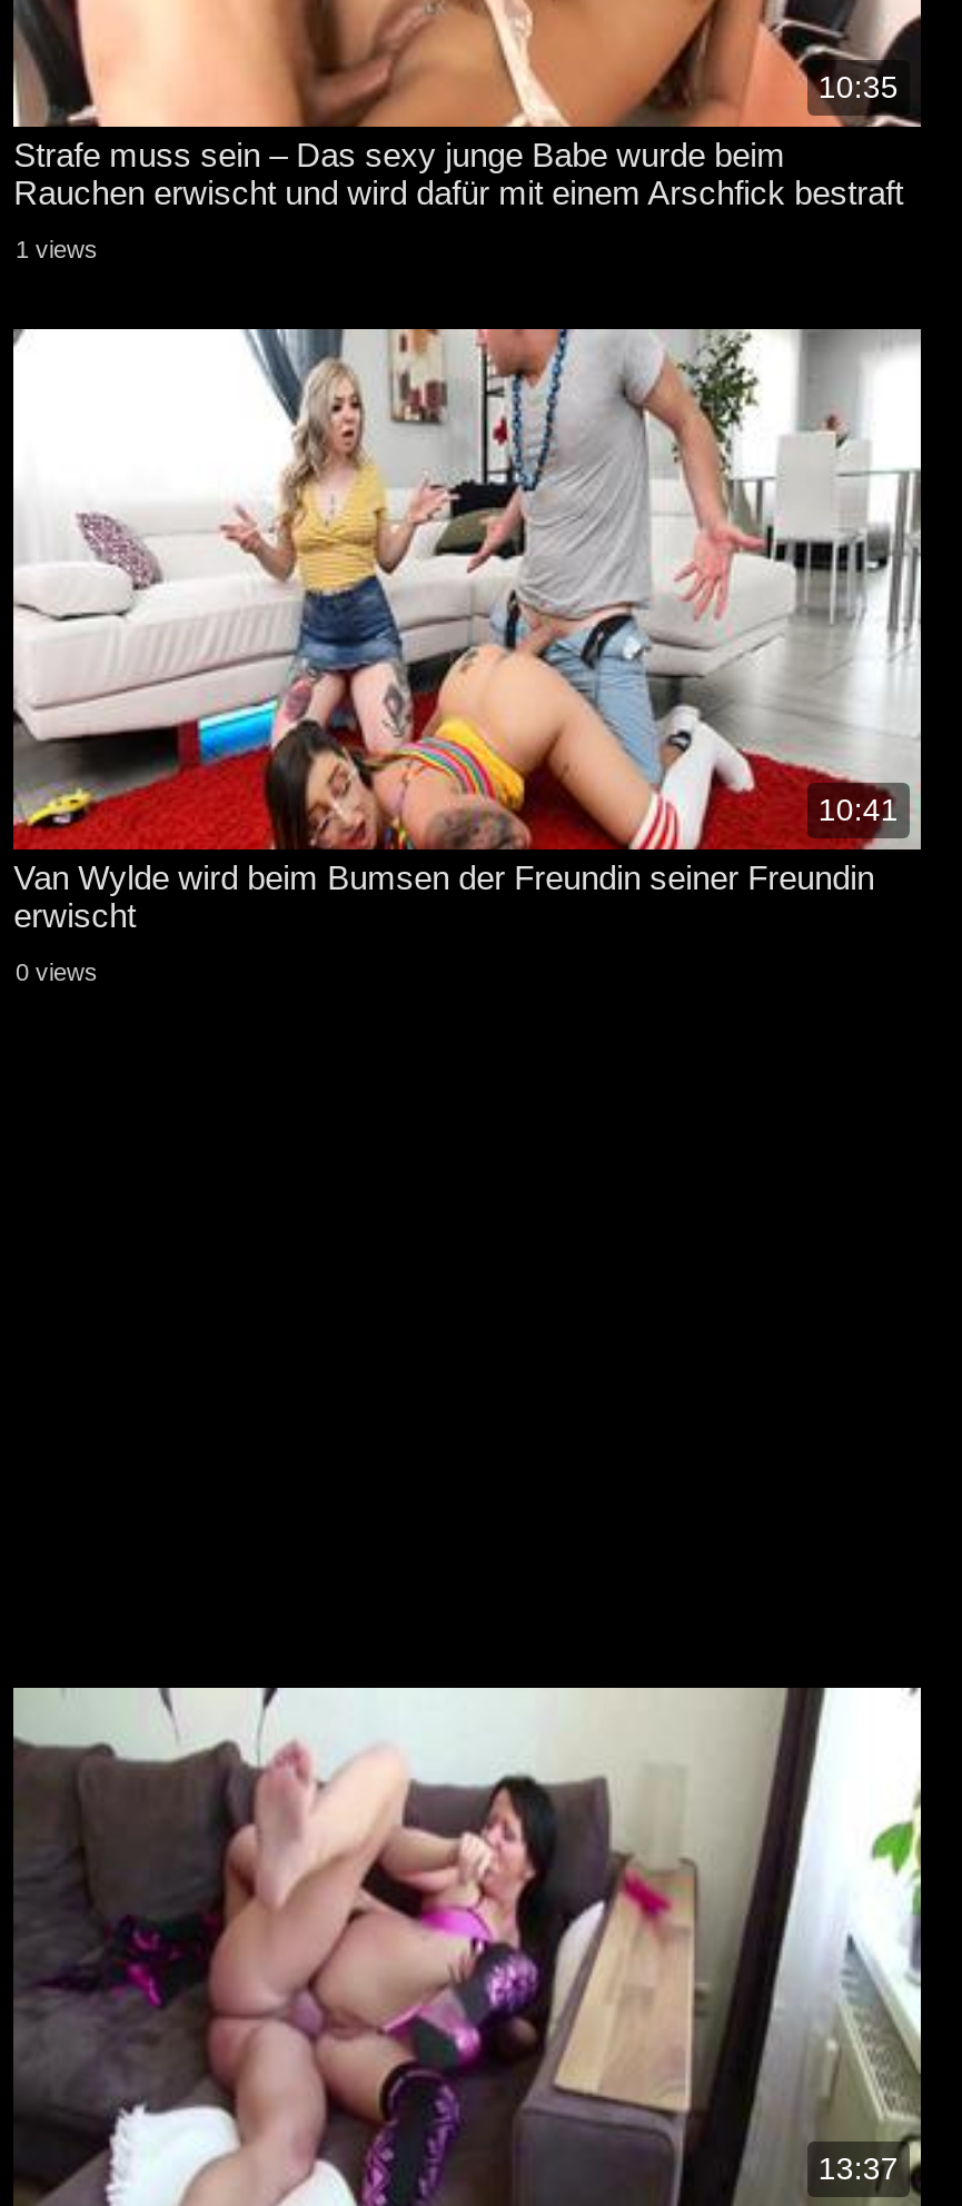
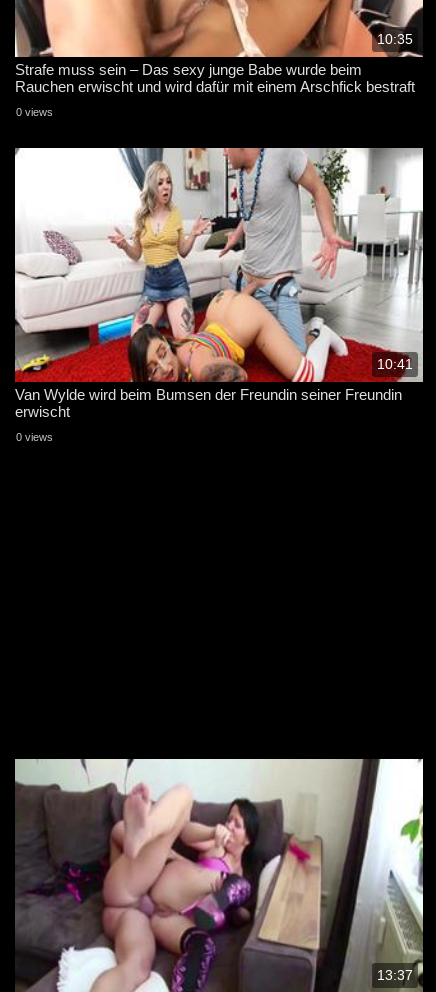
[16,237,98,264] 1 views -> [16,106,53,118] 0 views

